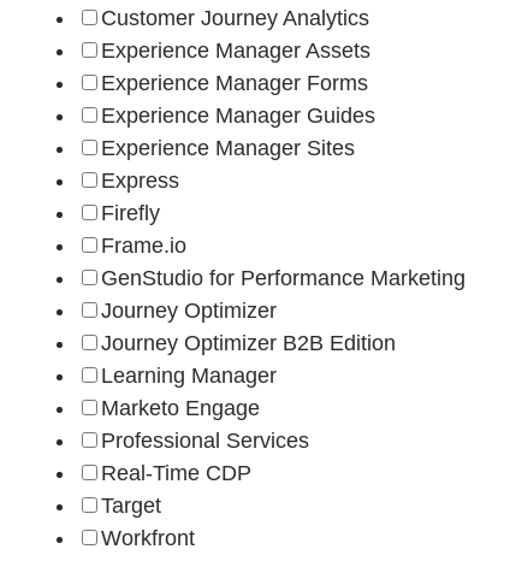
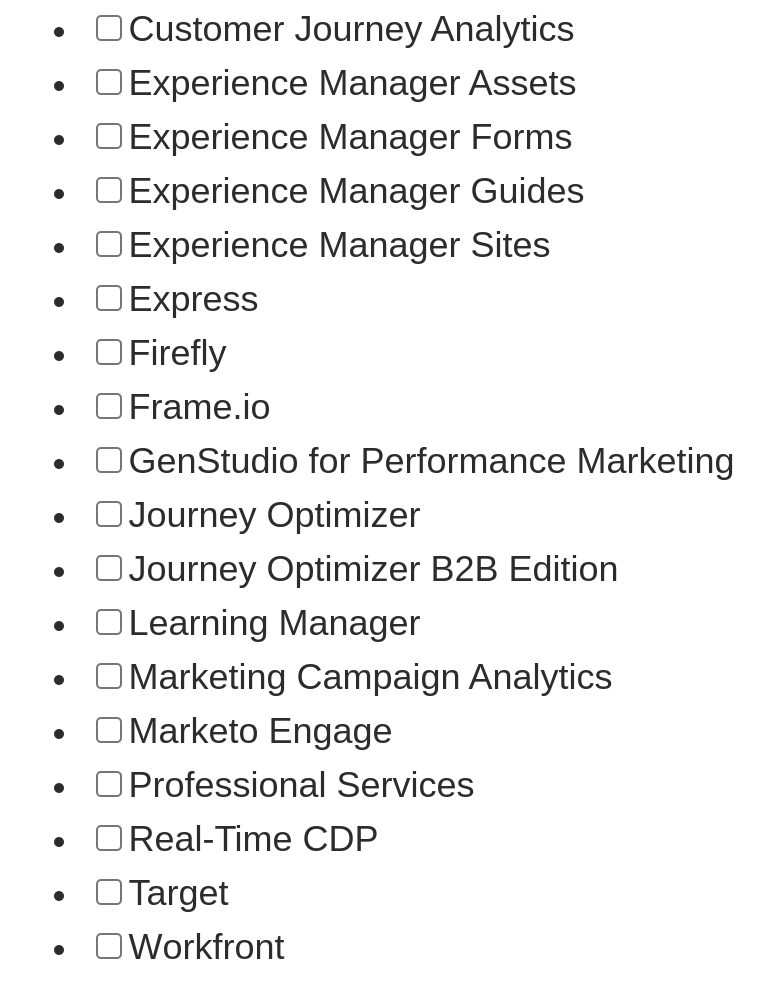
none -> [128,657,612,697] Marketing Campaign Analytics

